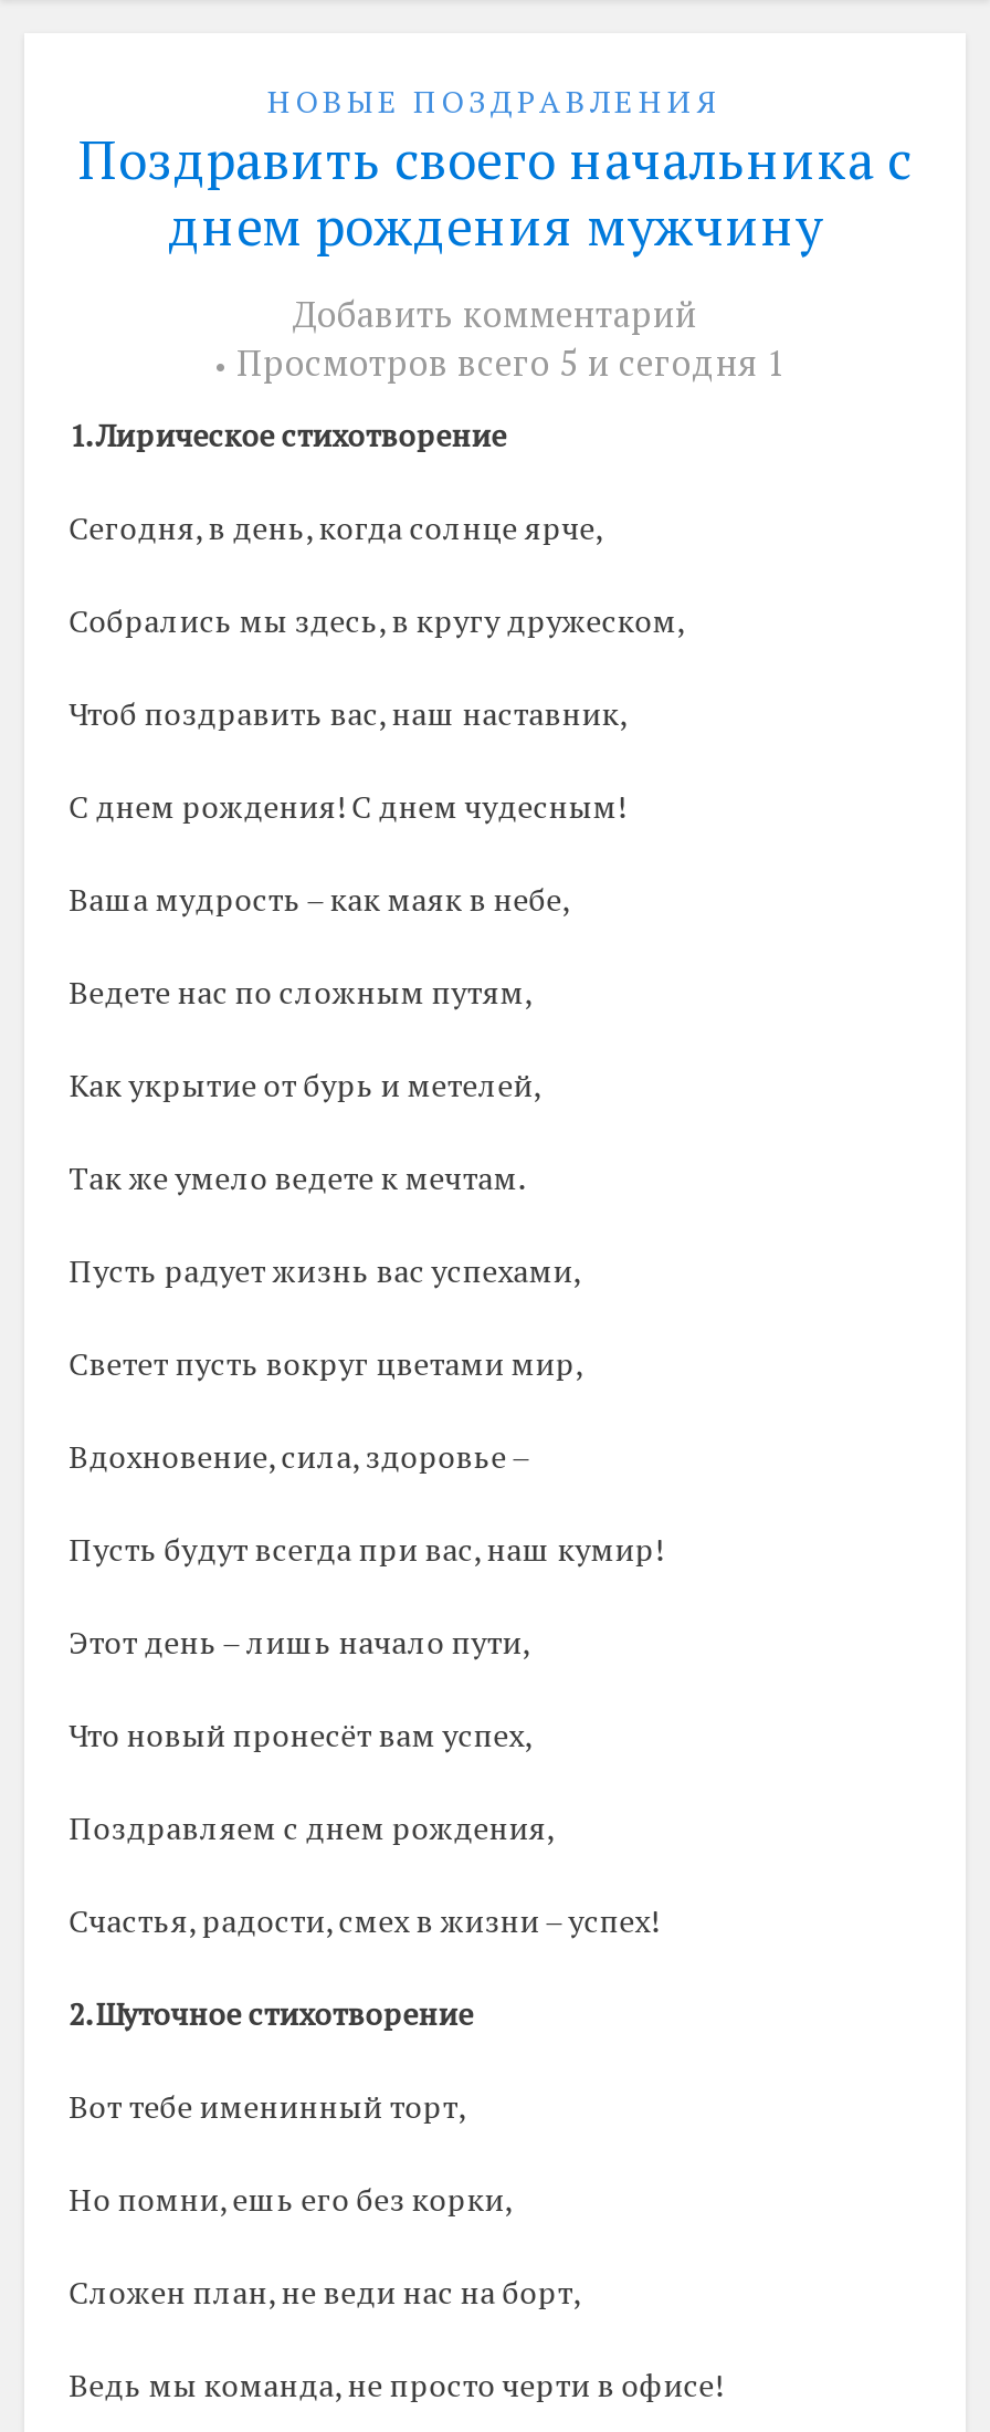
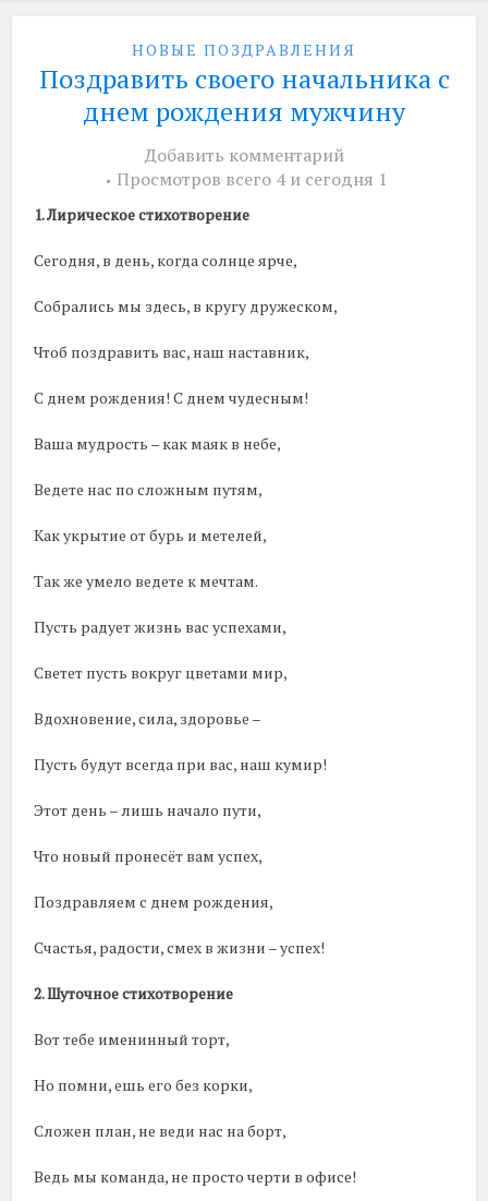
[236,338,787,387] Просмотров всего 5 и сегодня 1 -> [117,167,388,191] Просмотров всего 4 и сегодня 1

